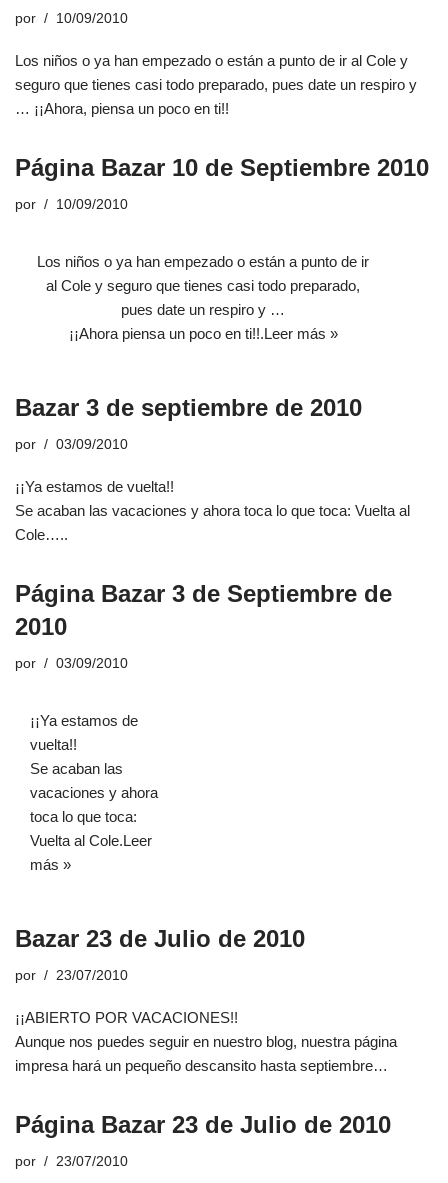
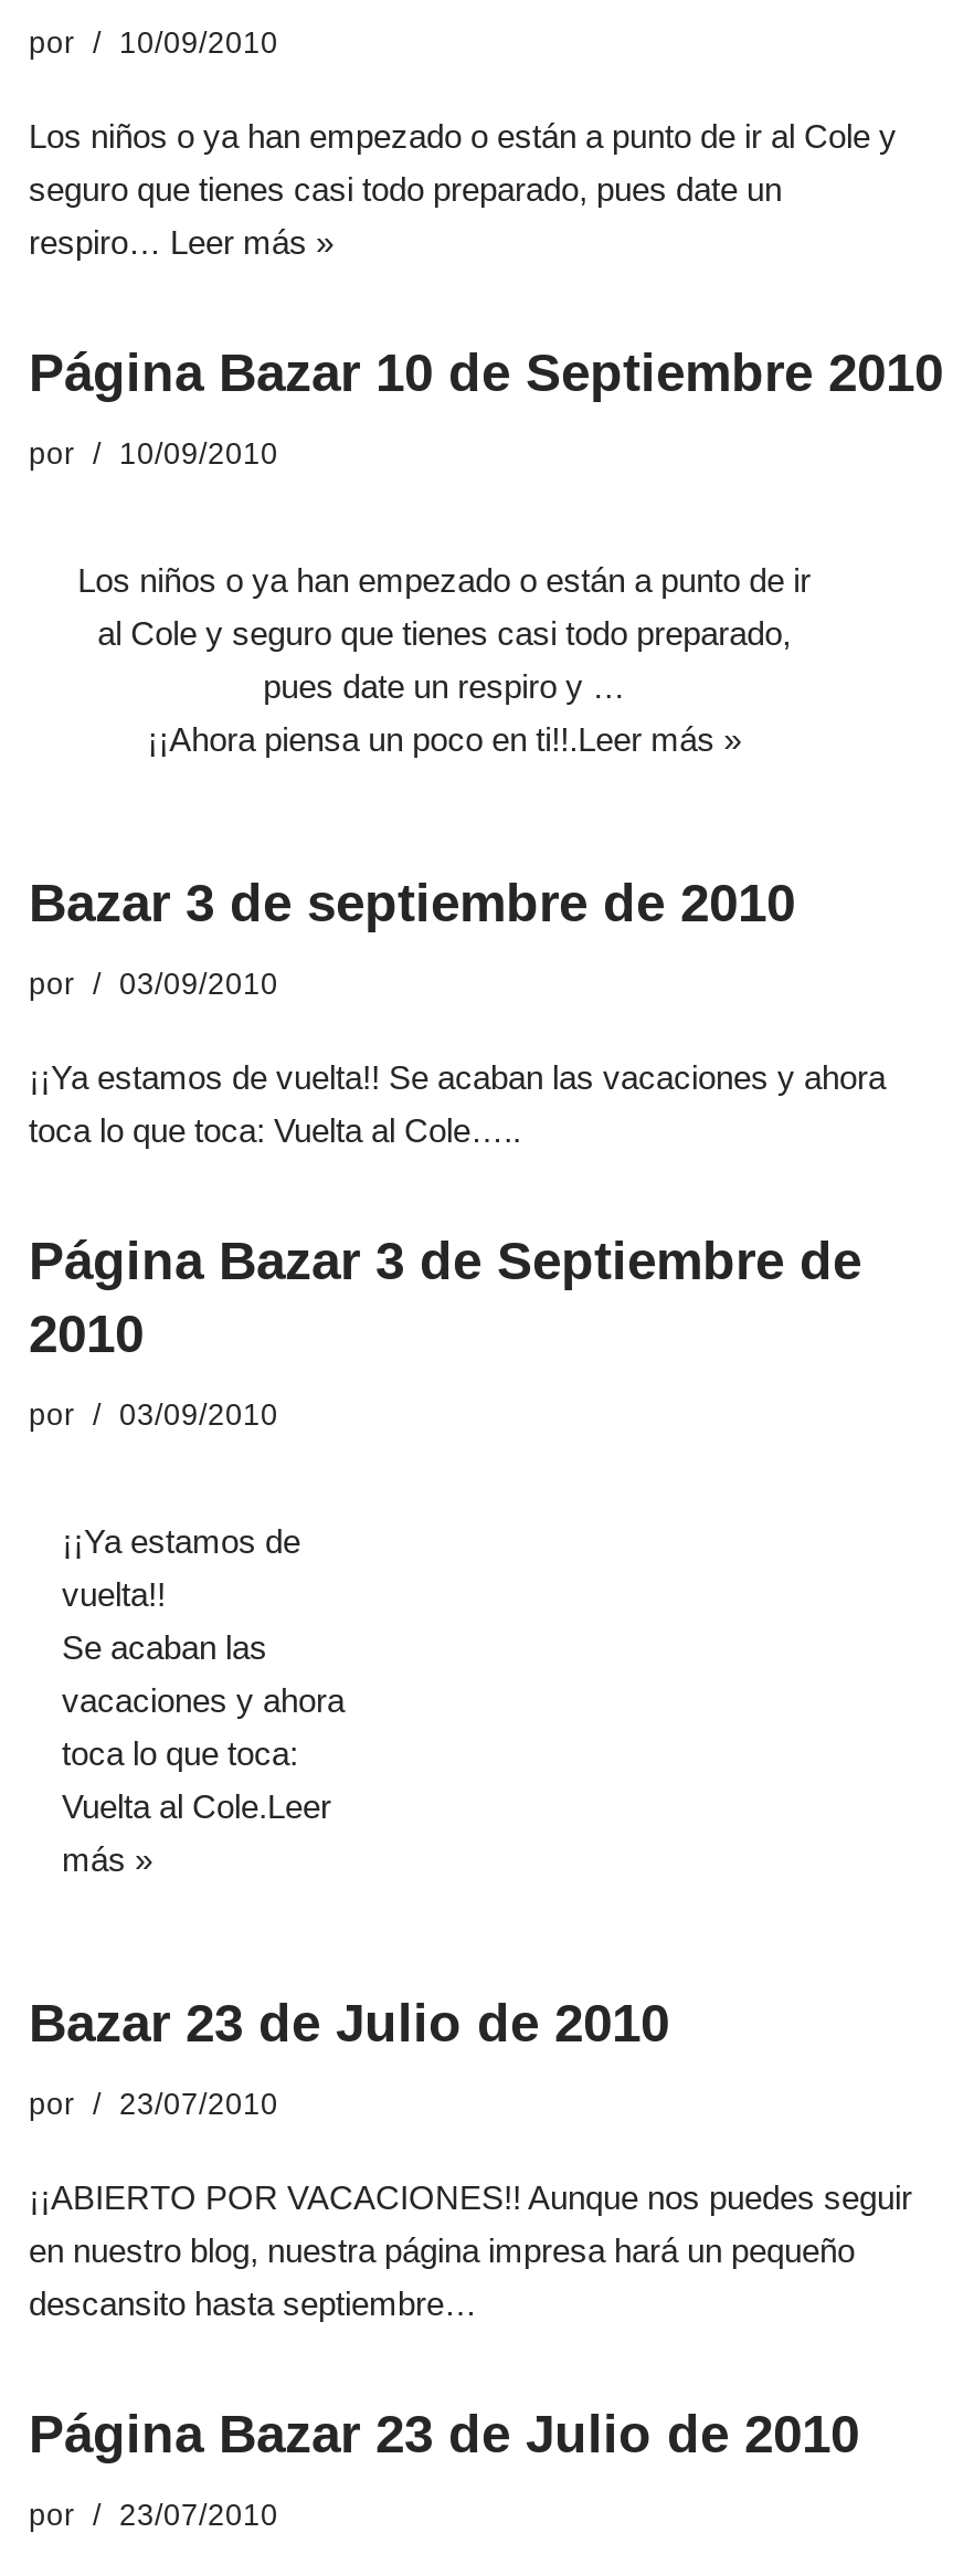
[15,76,417,117] seguro que tienes casi todo preparado, pues date un respiro y | … ¡¡Ahora, piensa un poco en ti!! -> [29,170,782,261] seguro que tienes casi todo preparado, pues date un | respiro… Leer más »

